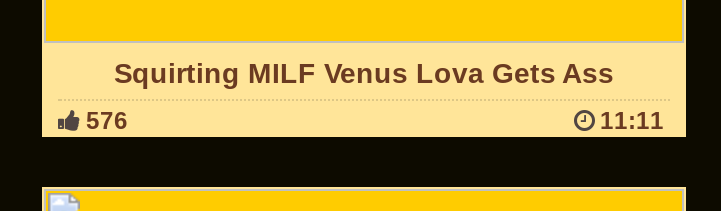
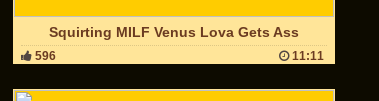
[86,107,128,135] 576 -> [35,49,56,63] 596

